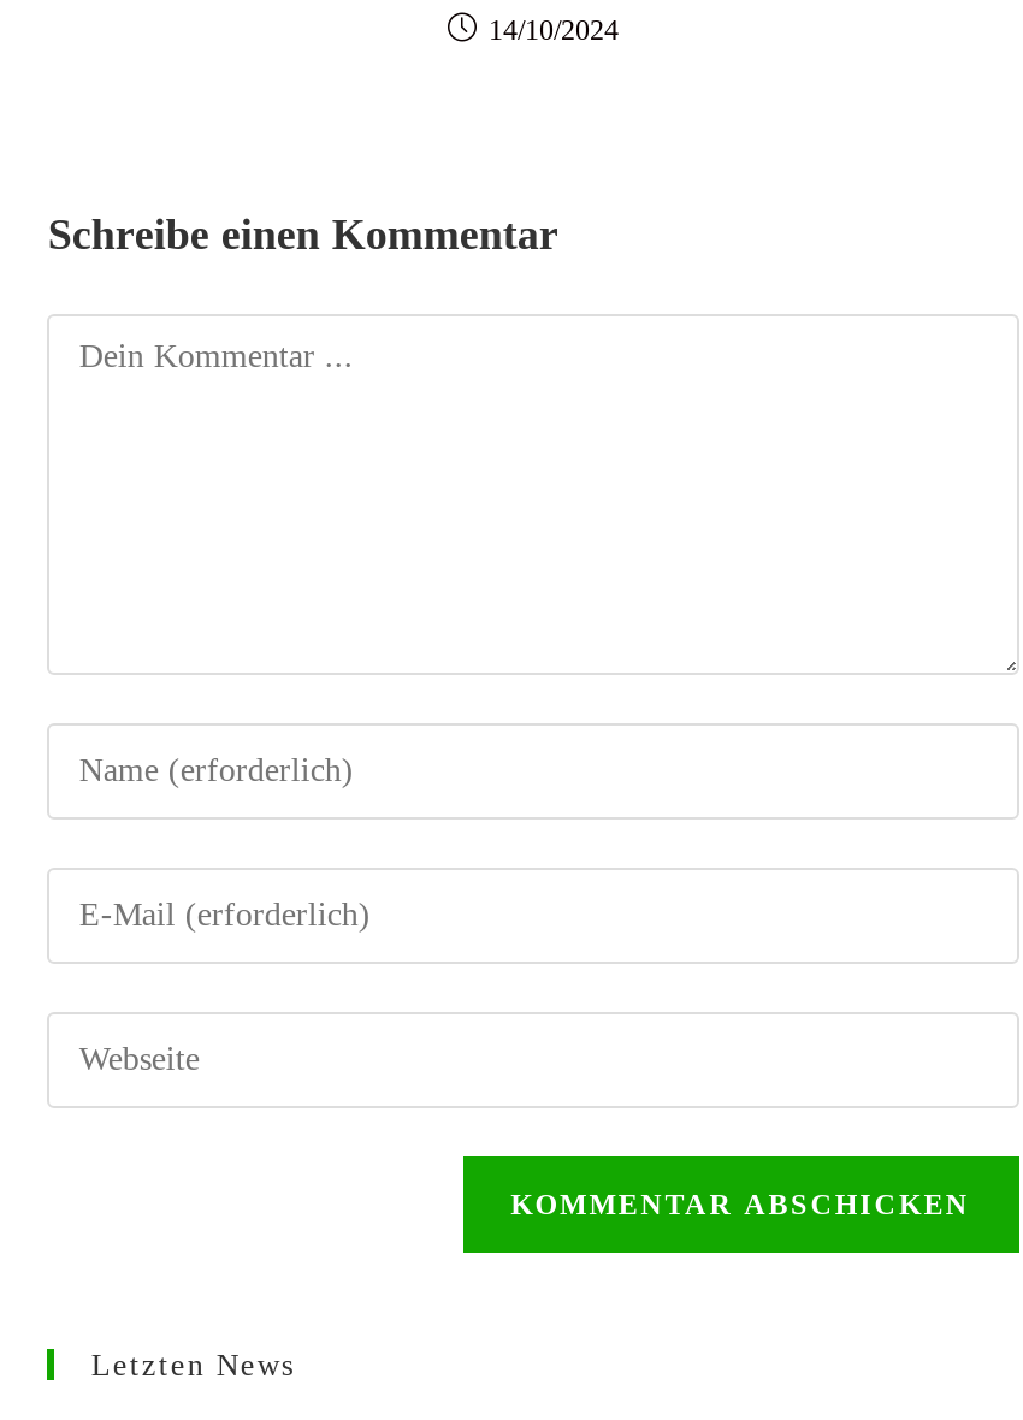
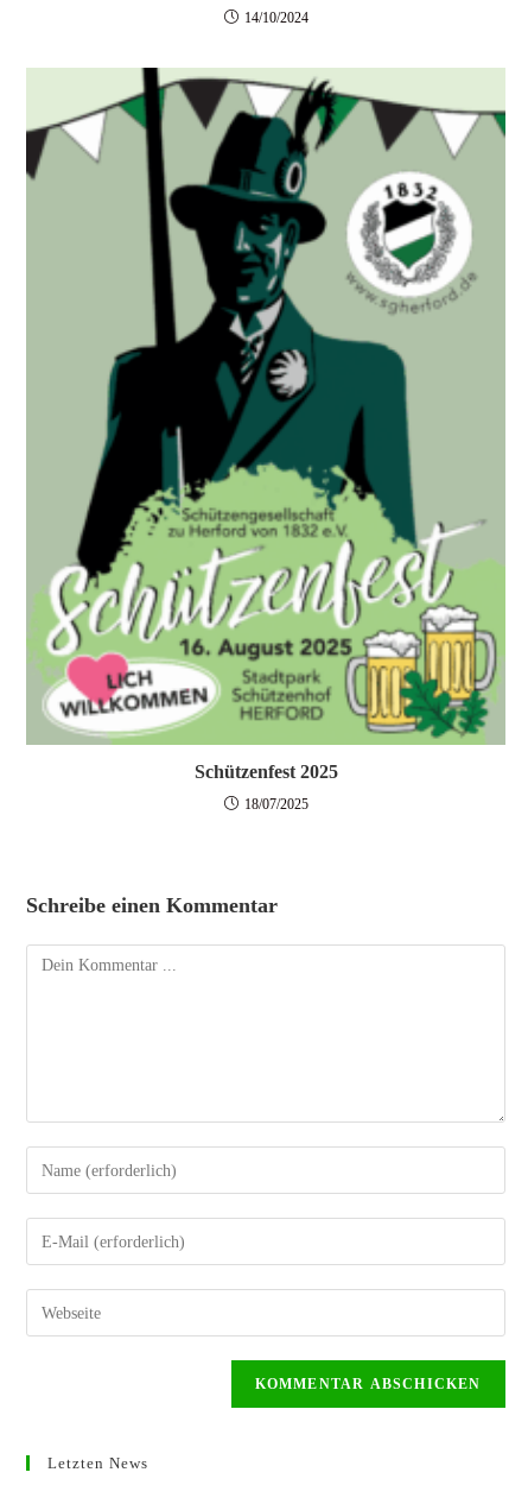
none -> [25,67,507,813] [image] | Schützenfest 2025 | 18/07/2025

